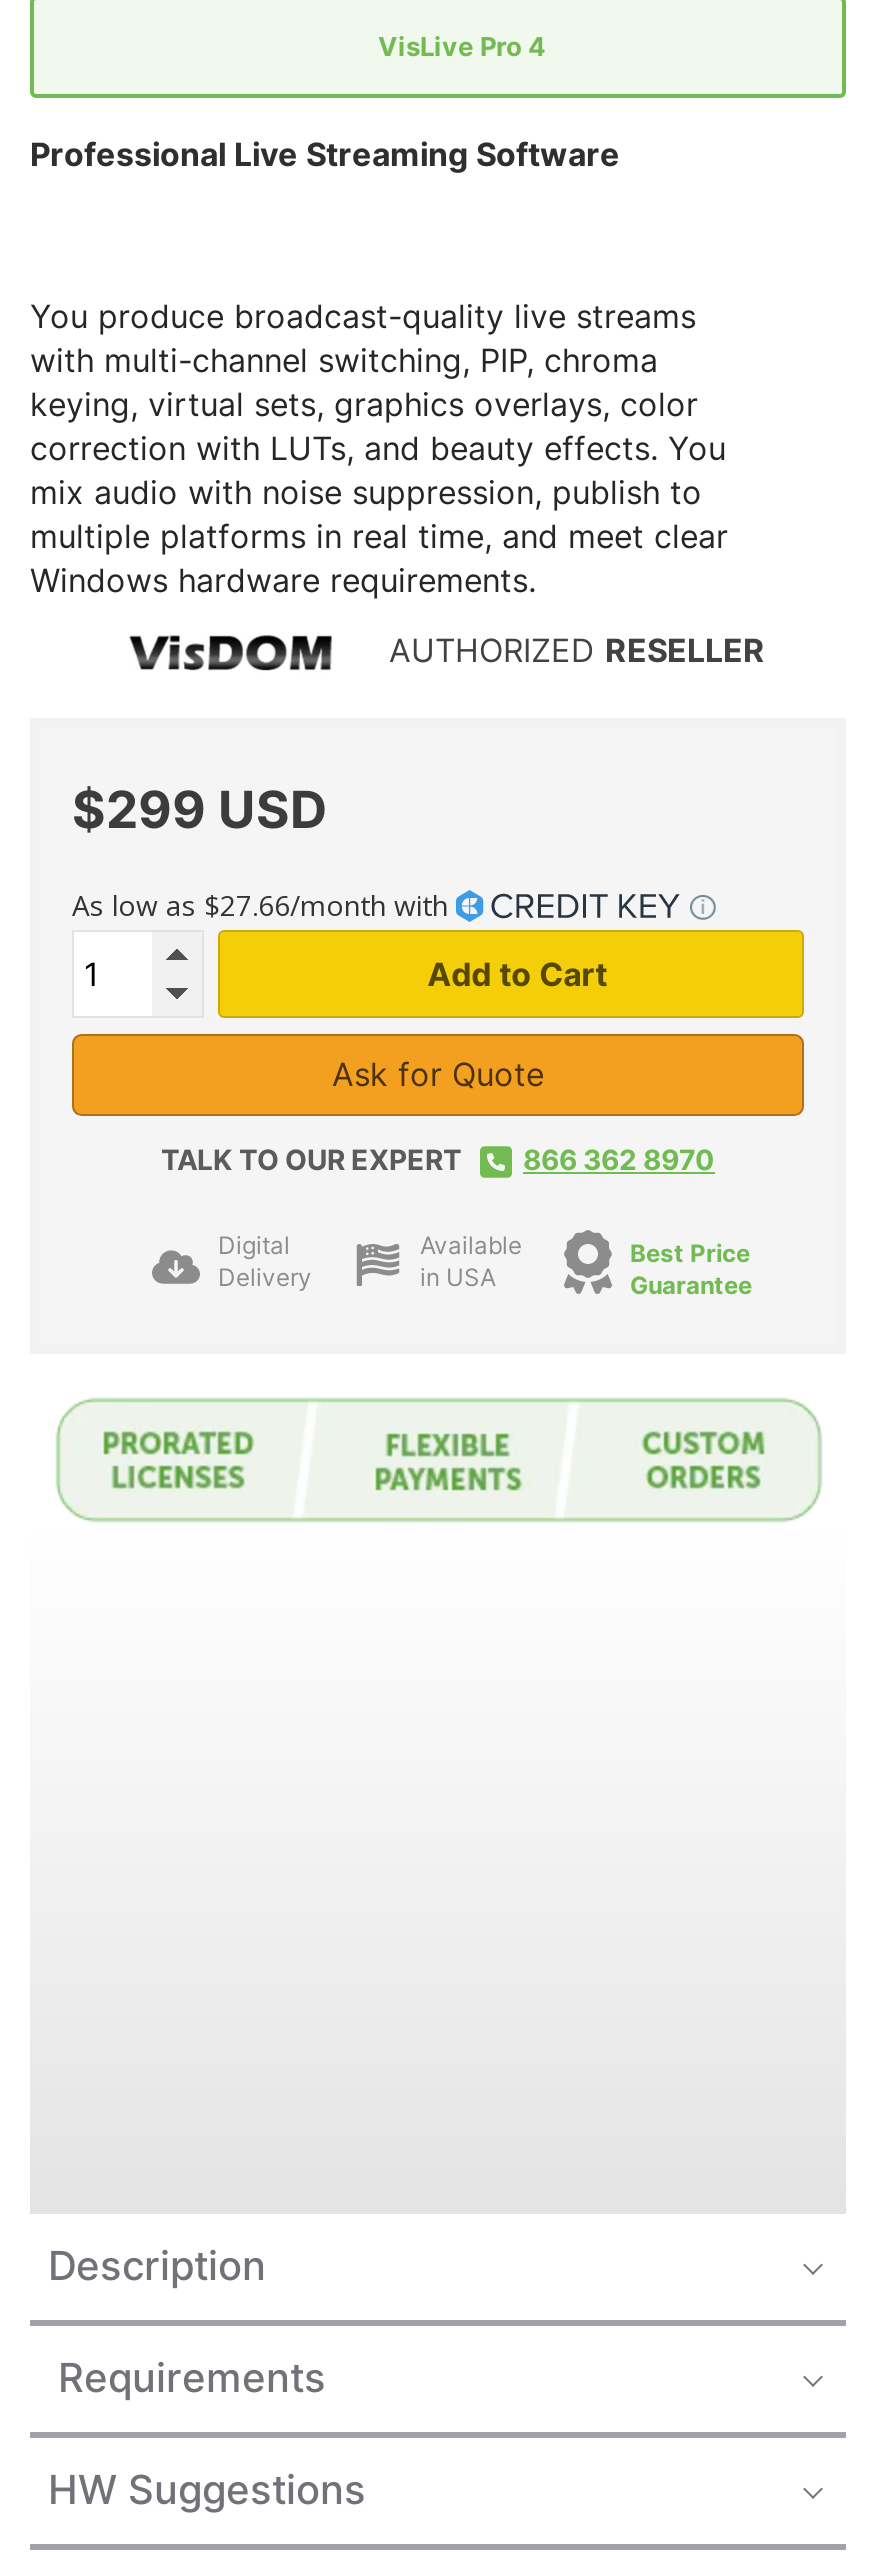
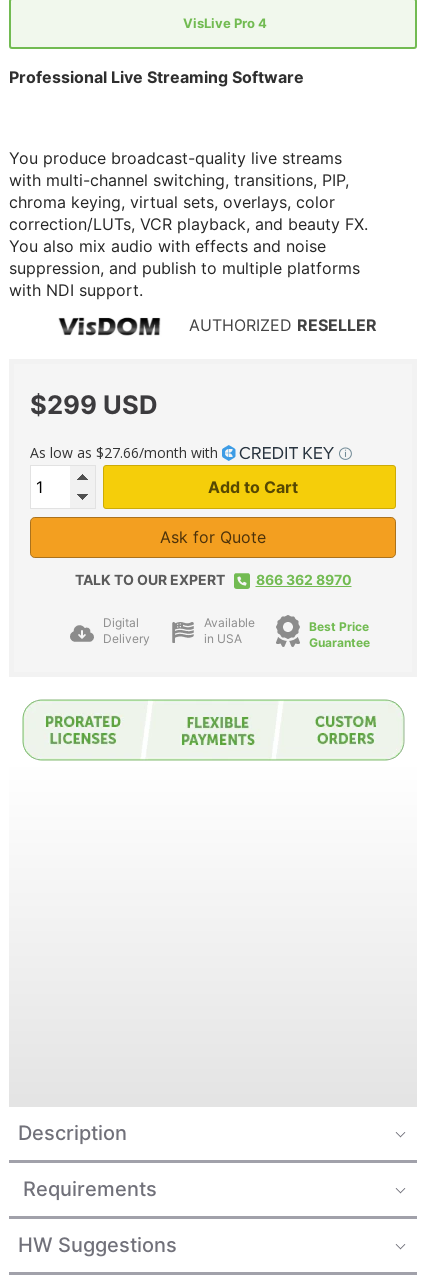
[30,340,728,600] with multi-channel switching, PIP, chroma | keying, virtual sets, graphics overlays, color | correction with LUTs, and beauty effects. You | mix audio with noise suppression, publish to | multiple platforms in real time, and meet clear | Windows hardware requirements. -> [9,170,368,300] with multi-channel switching, transitions, PIP, | chroma keying, virtual sets, overlays, color | correction/LUTs, VCR playback, and beauty FX. | You also mix audio with effects and noise | suppression, and publish to multiple platforms | with NDI support.

